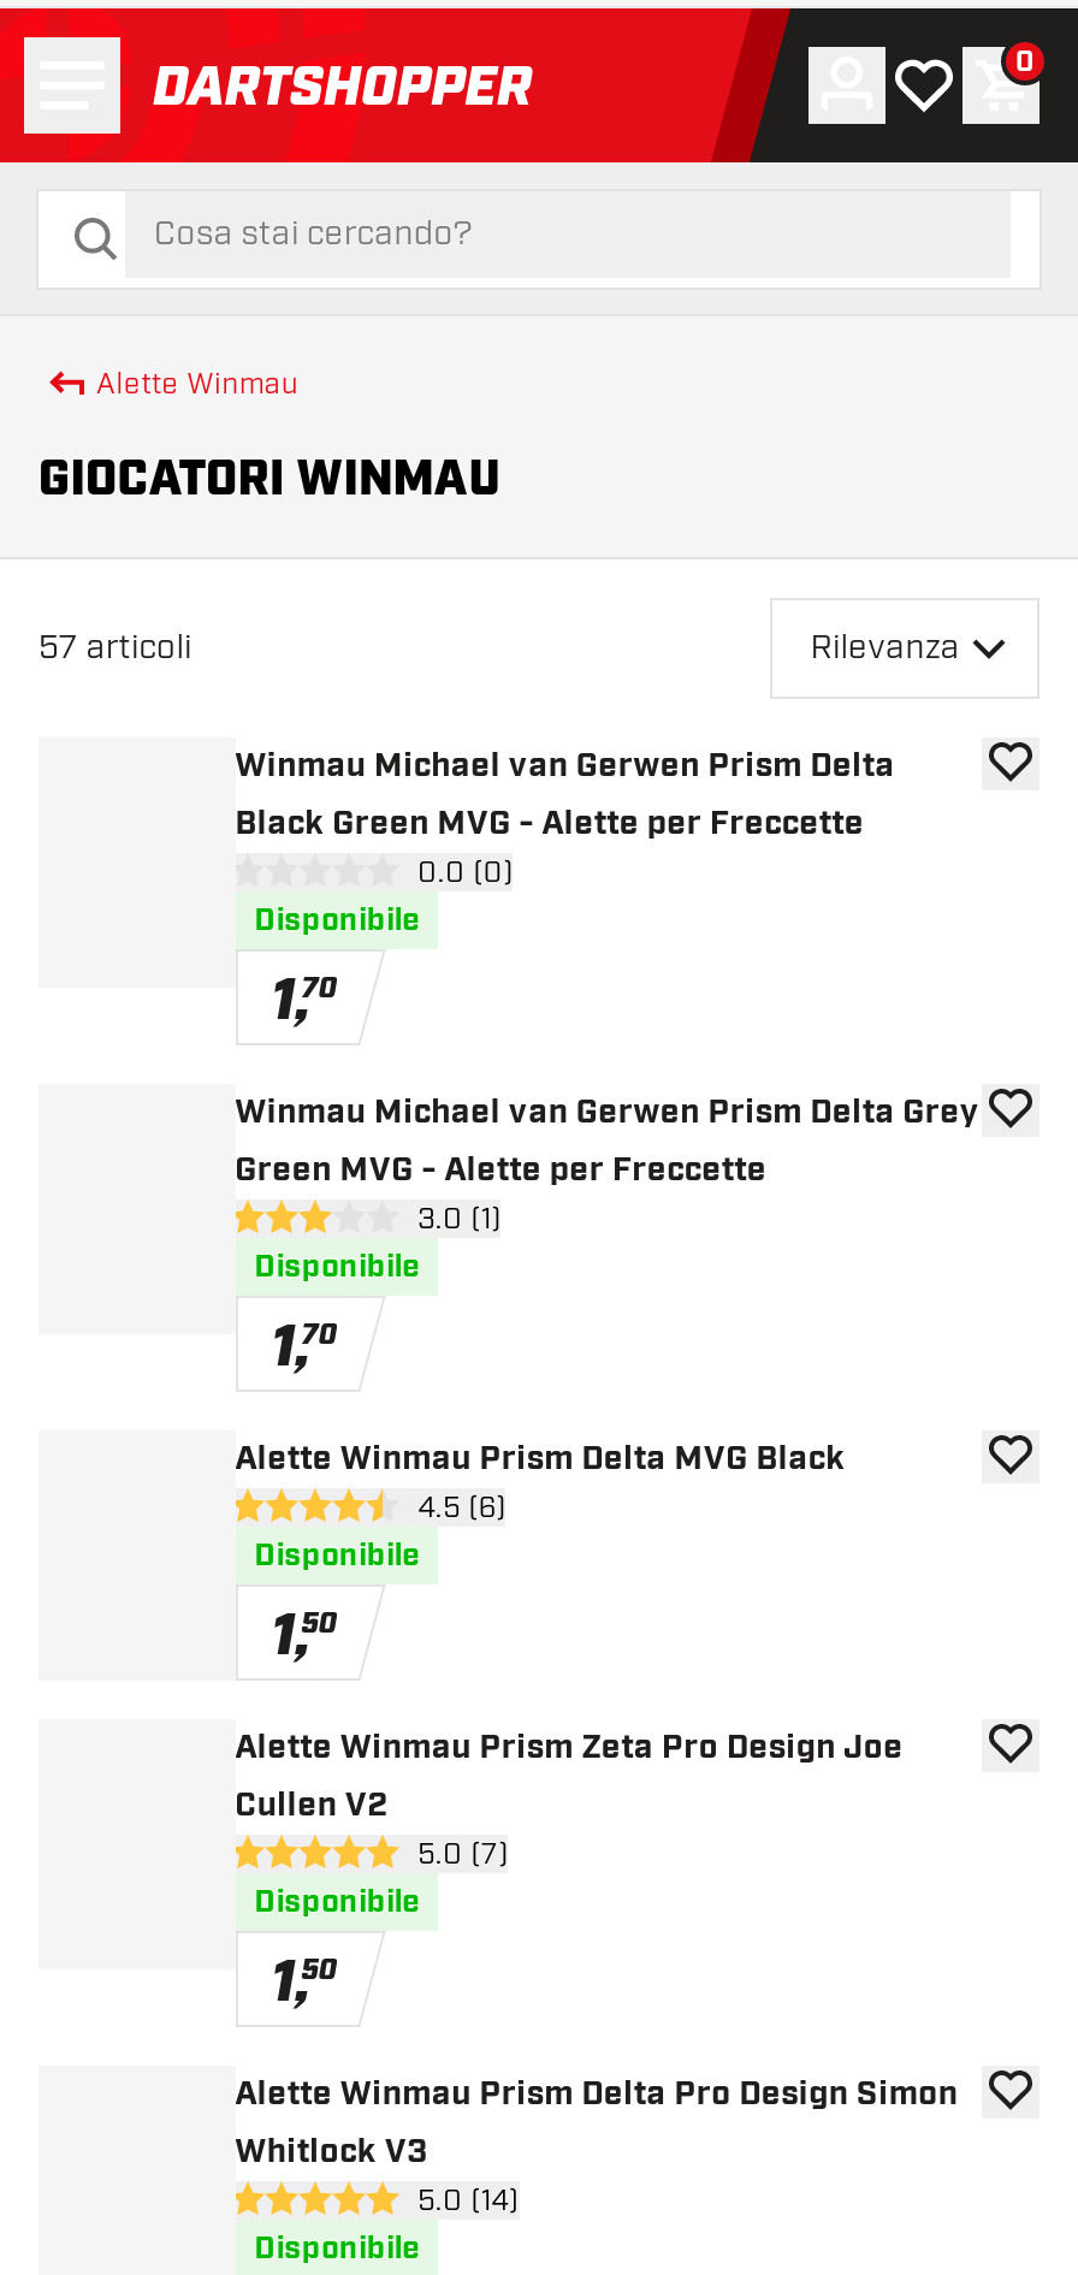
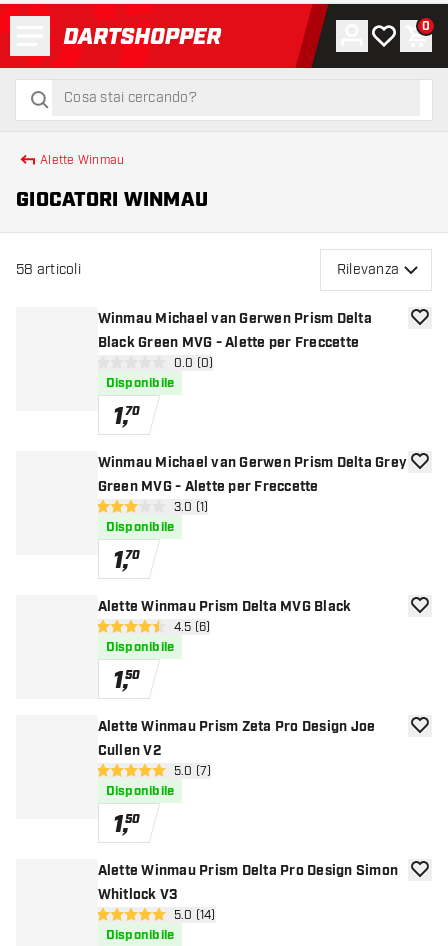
[38,627,192,668] 57 articoli -> [16,261,81,278] 58 articoli

